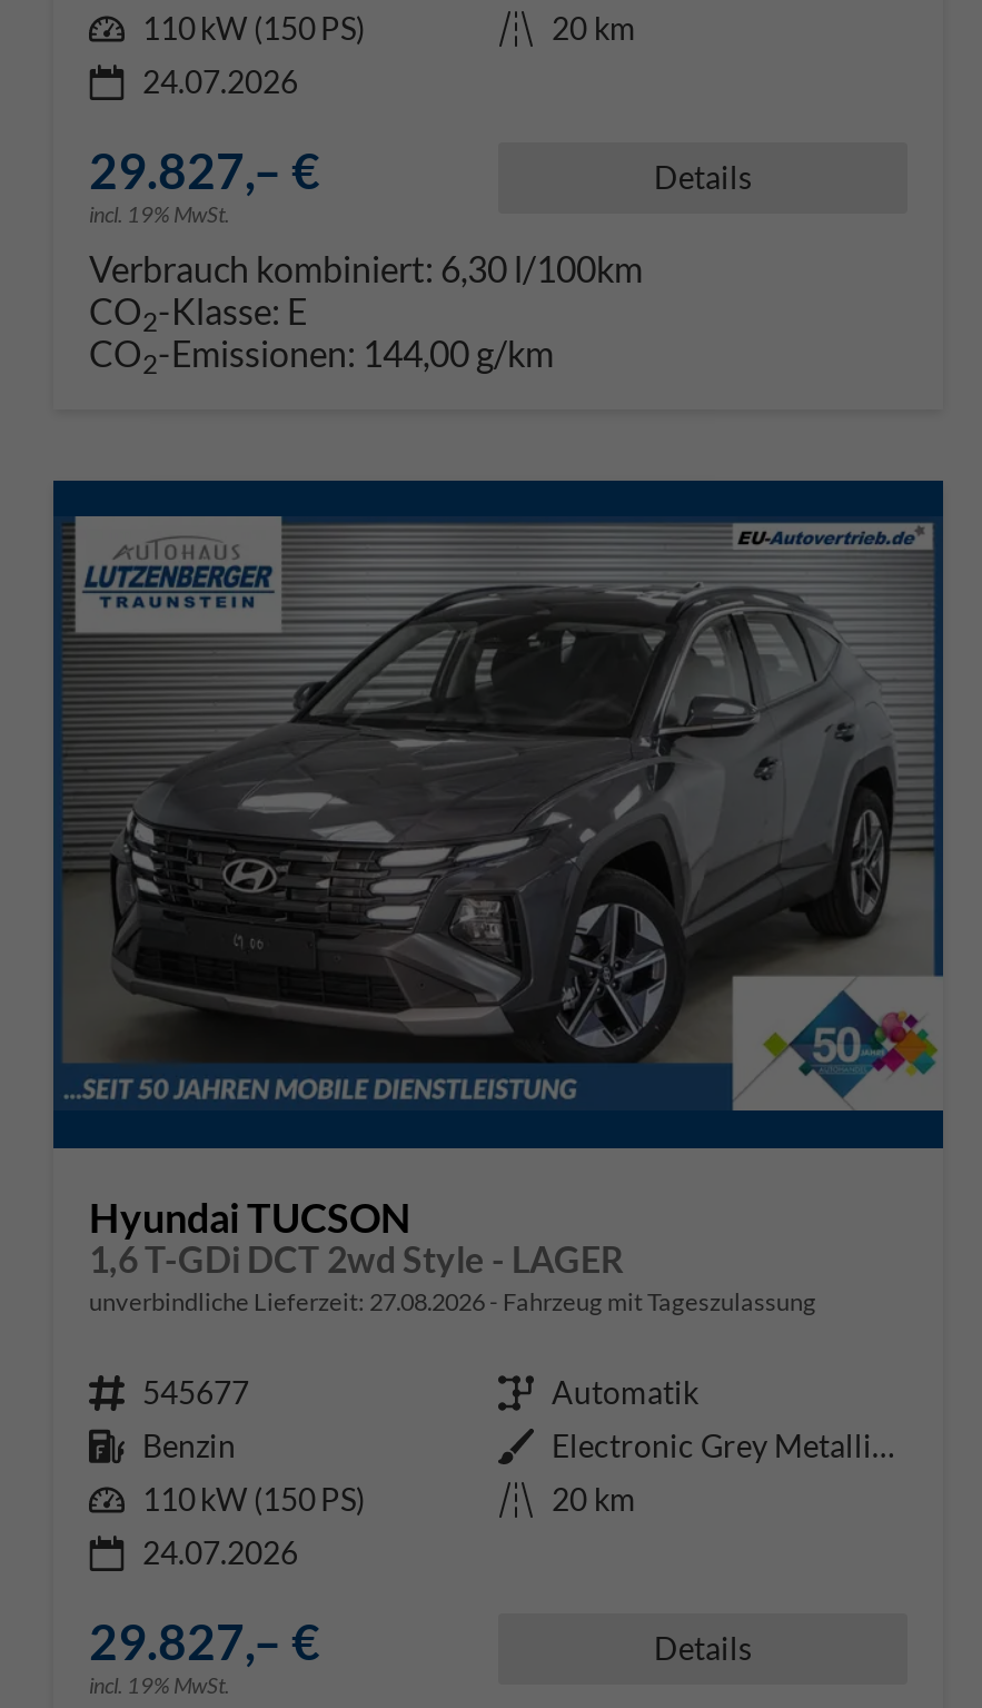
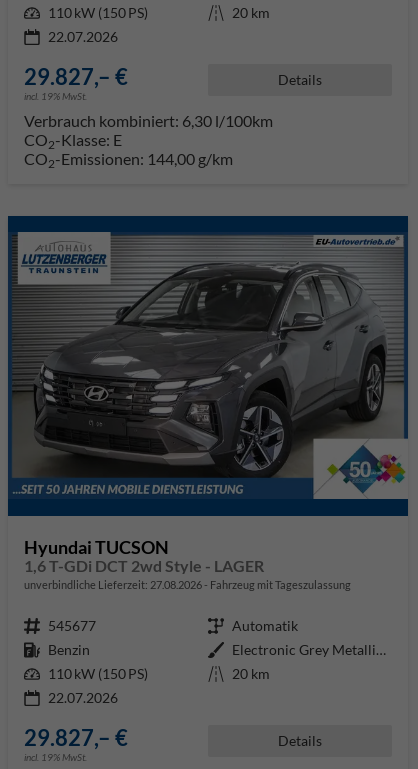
[142,61,298,99] 24.07.2026 -> [48,28,118,45] 22.07.2026
[142,1532,298,1570] 24.07.2026 -> [48,689,118,706] 22.07.2026

